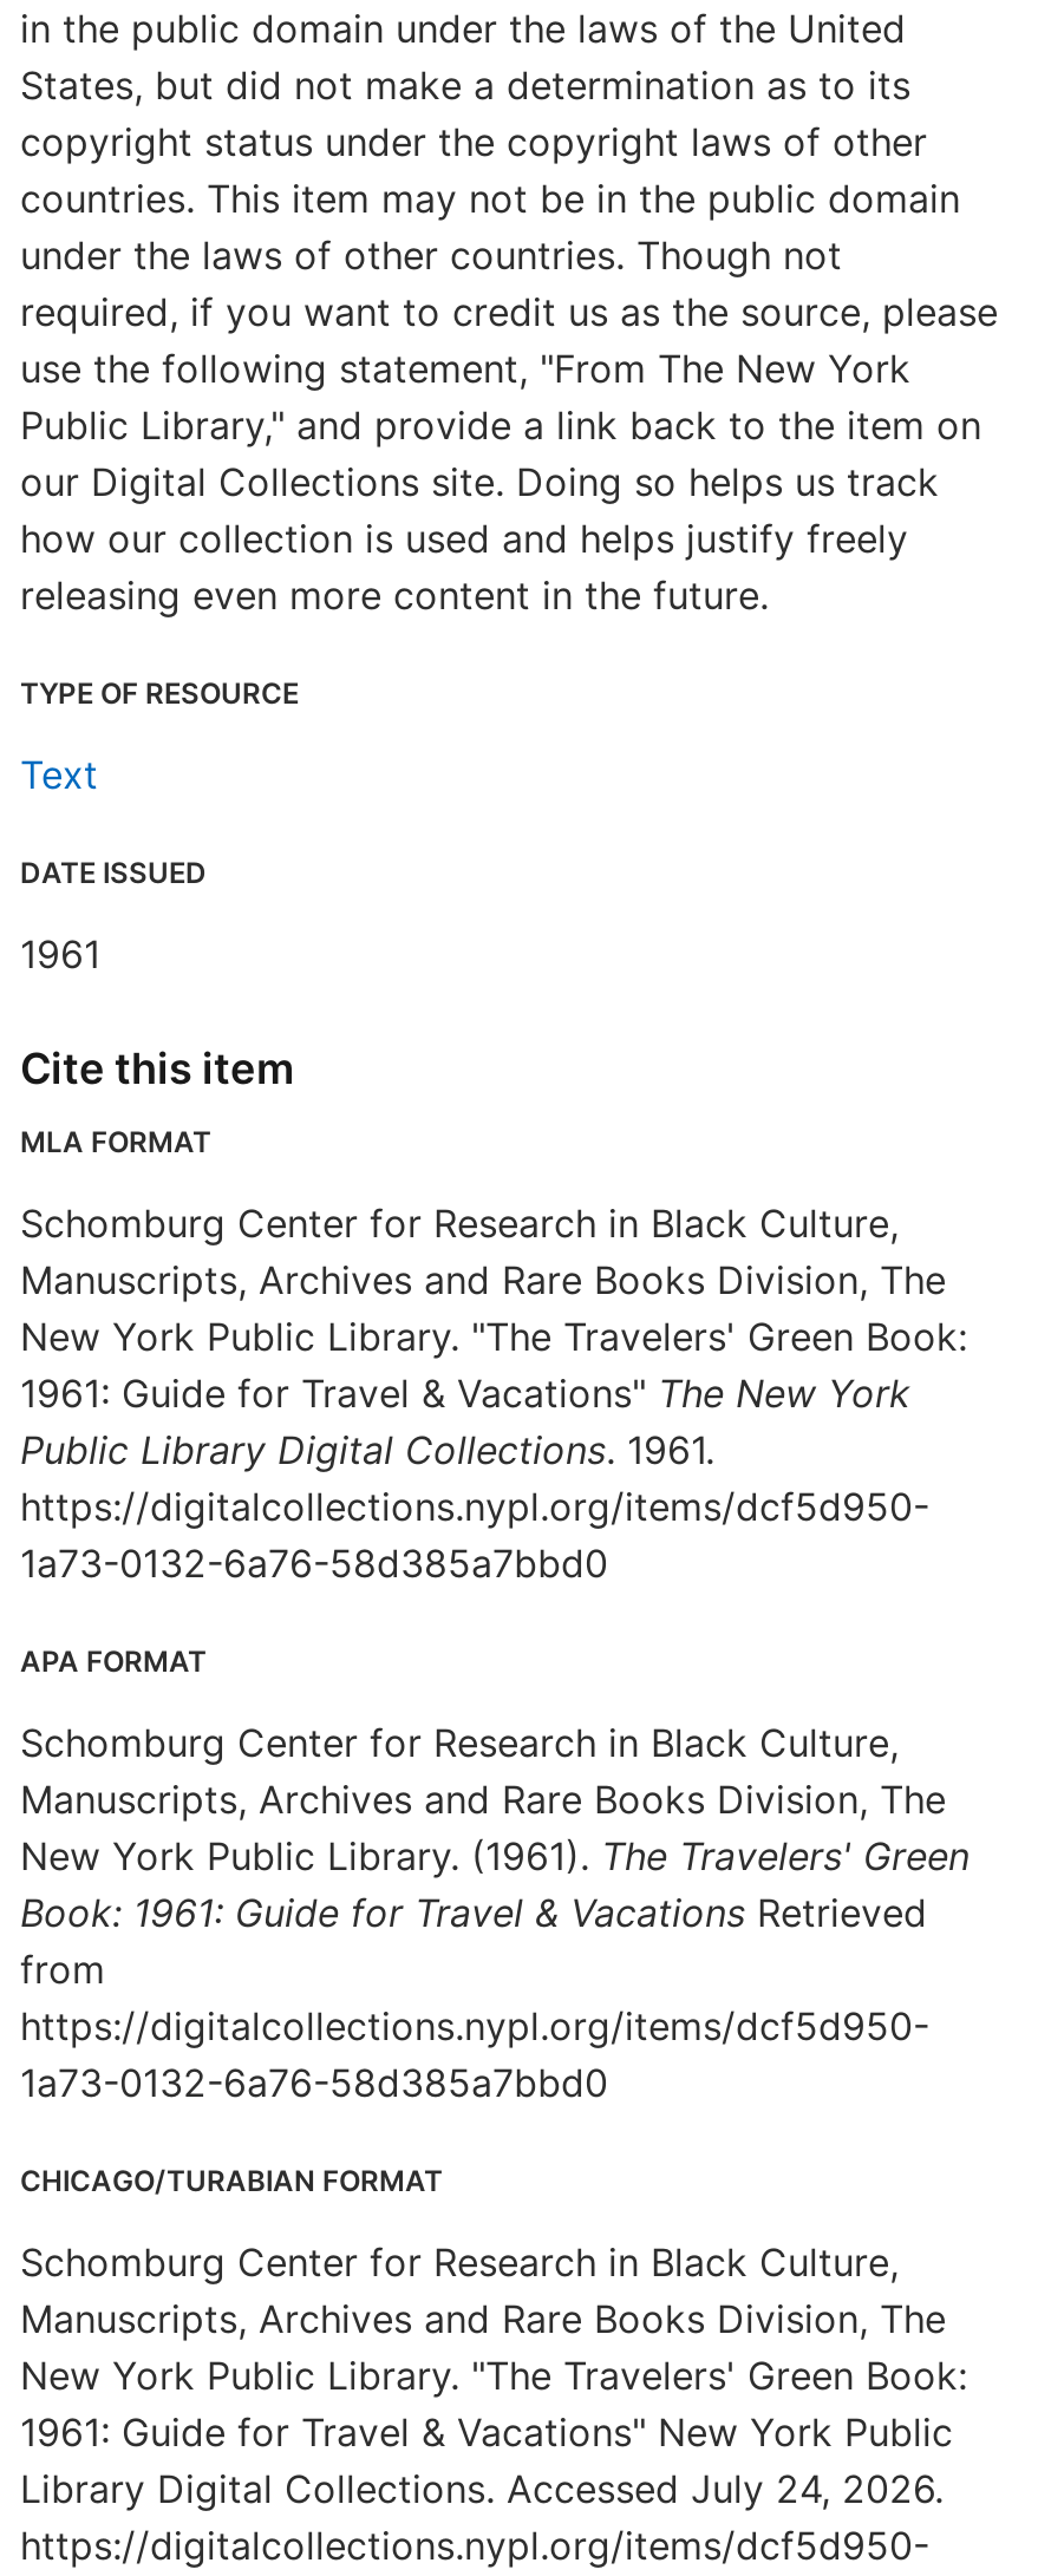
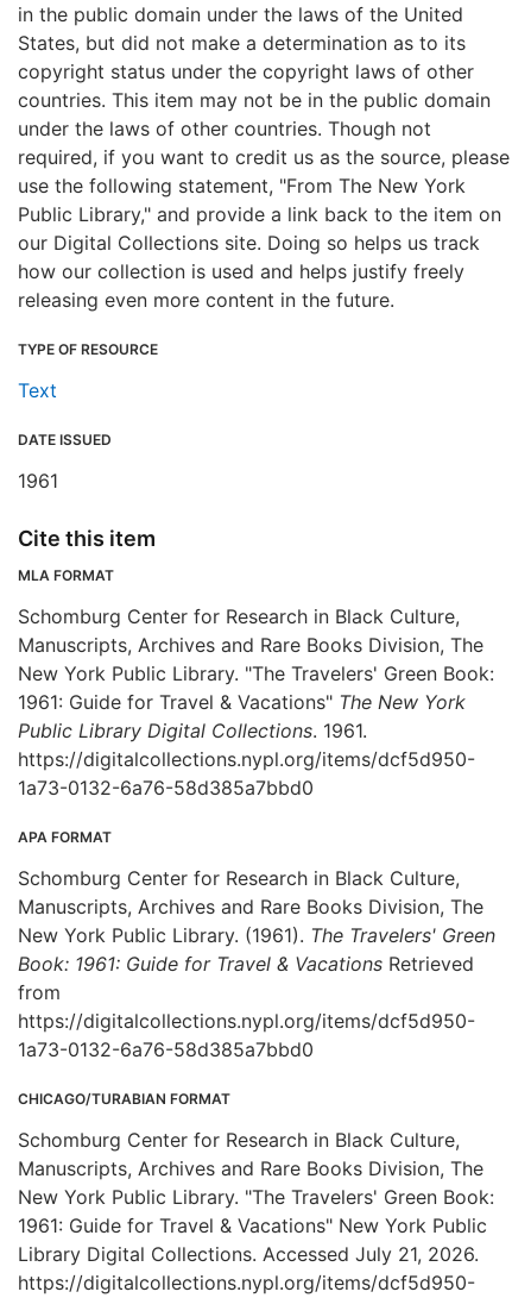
[20,2465,944,2512] Library Digital Collections. Accessed July 24, 2026. -> [18,1242,479,1266] Library Digital Collections. Accessed July 21, 2026.

